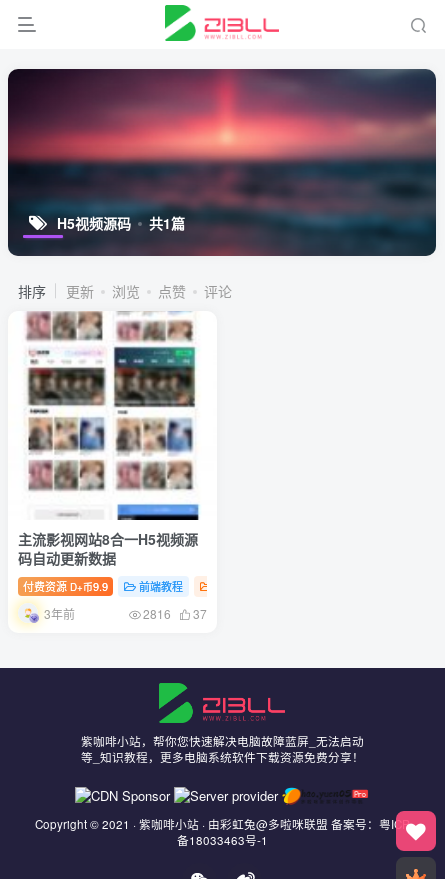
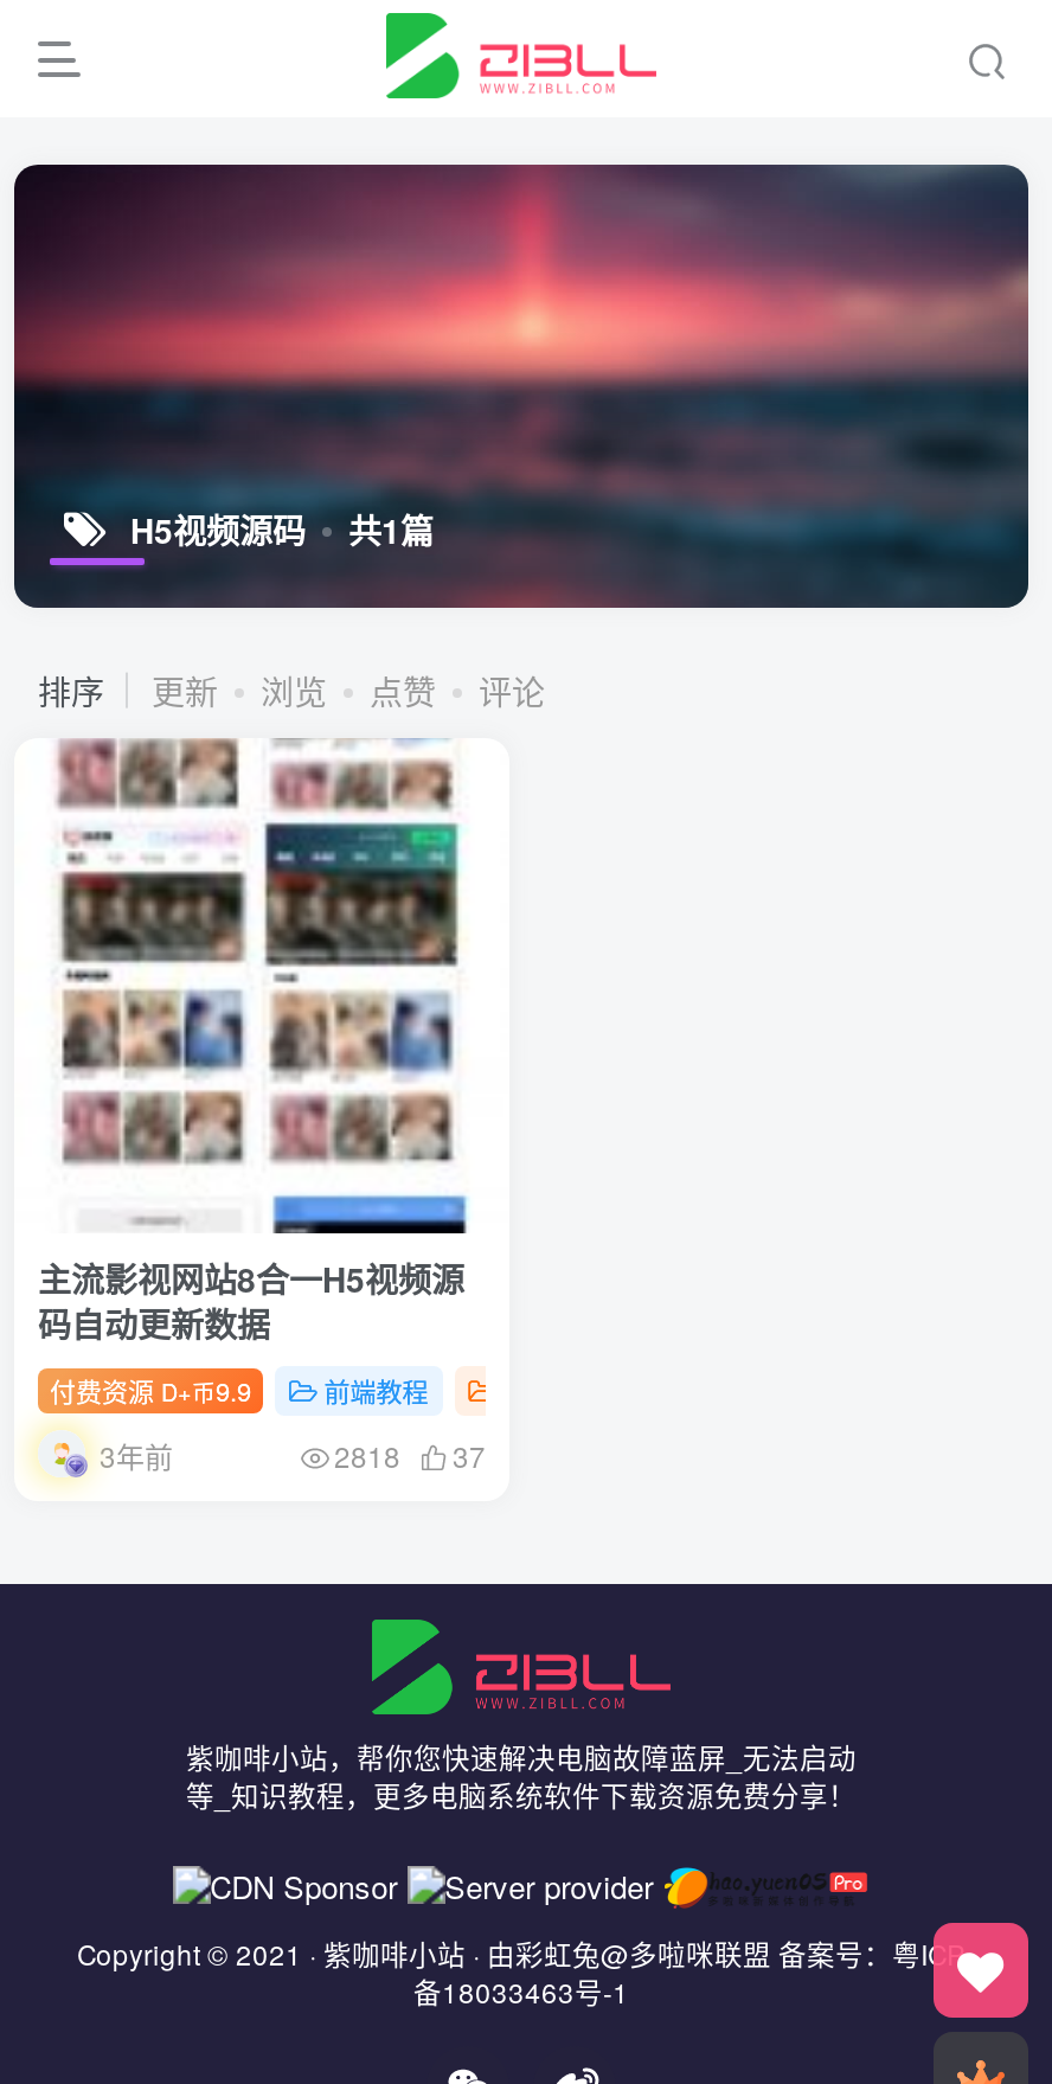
[143,605,207,622] 2816 37 -> [334,1435,486,1476] 2818 37

